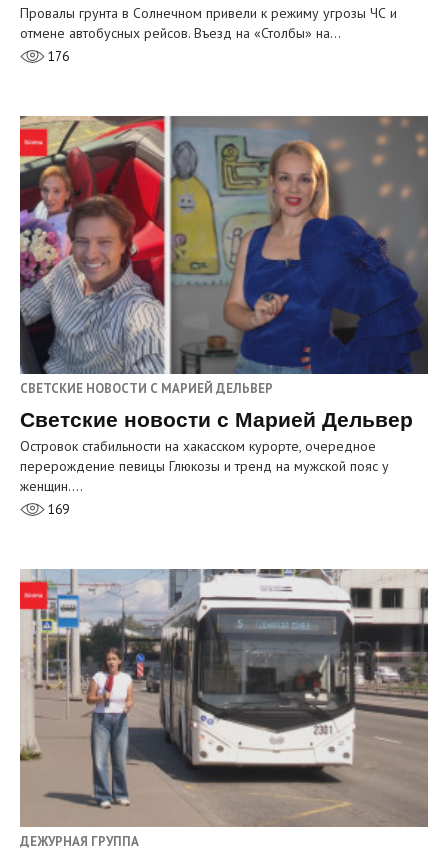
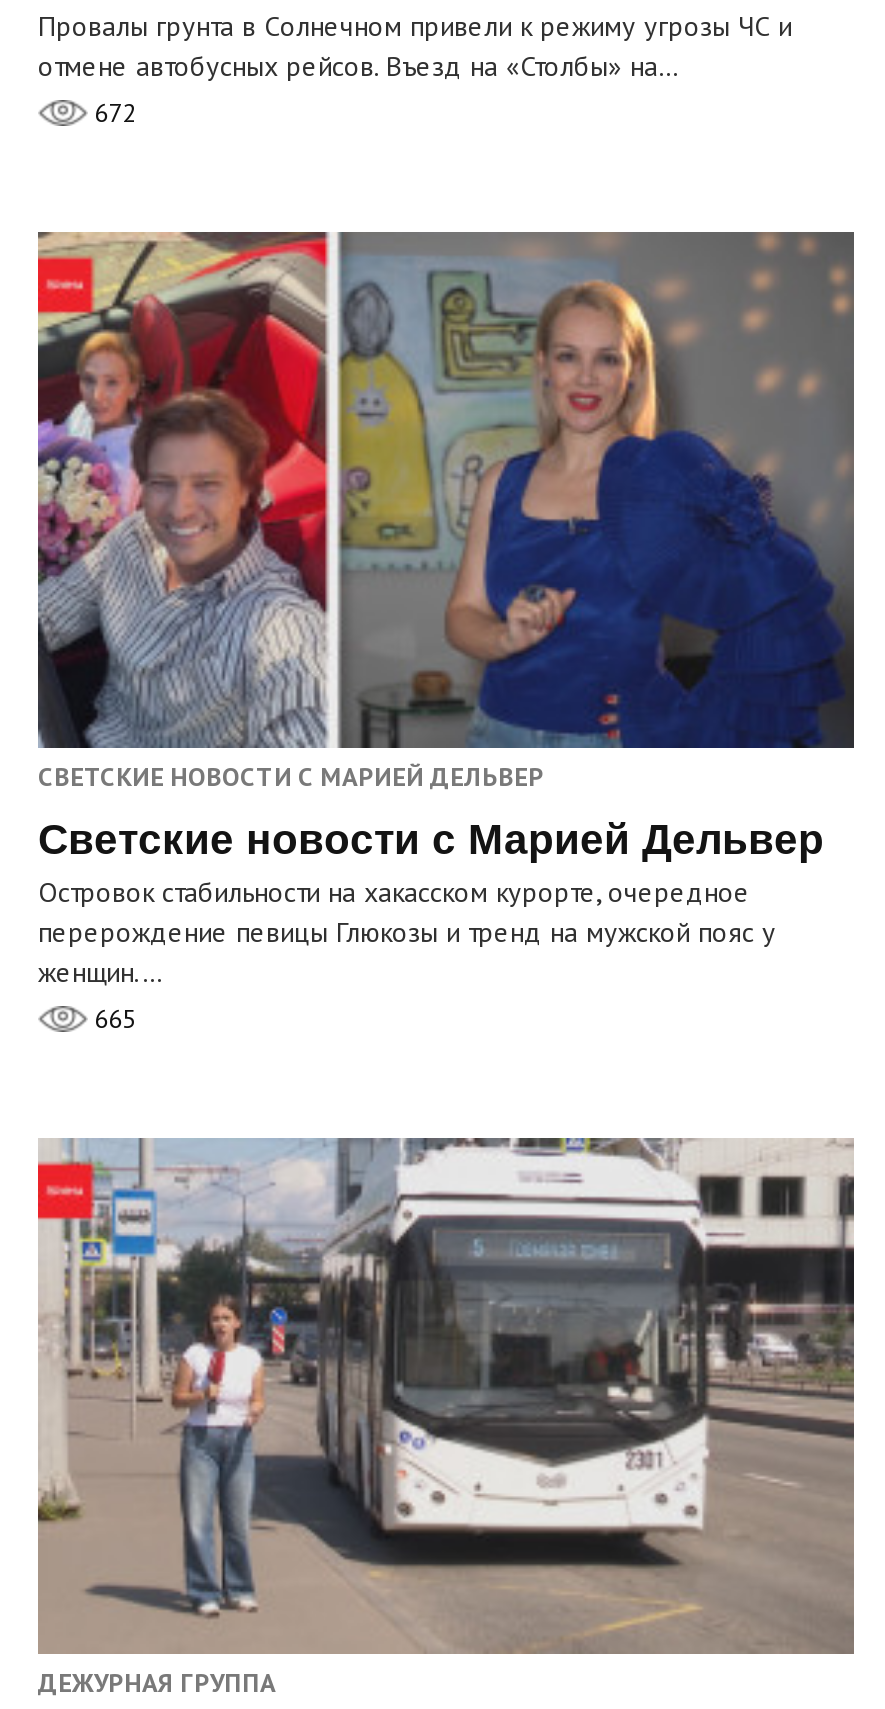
[45,48,69,65] 176 -> [88,96,136,130] 672
[45,501,69,518] 169 -> [88,1003,136,1037] 665

